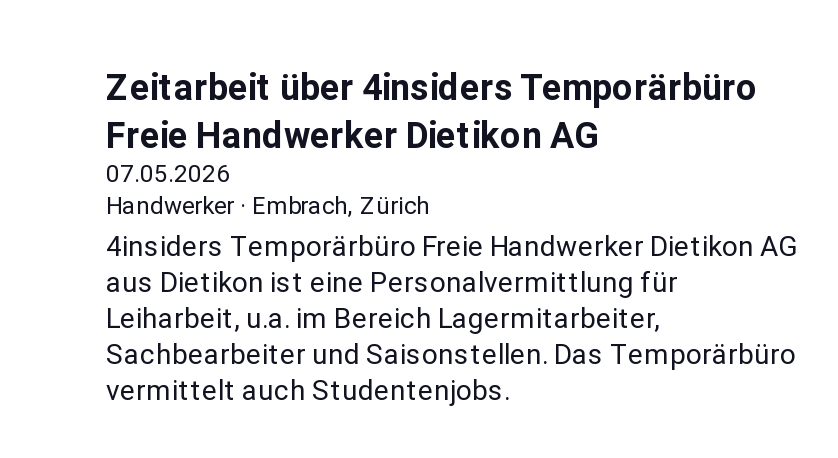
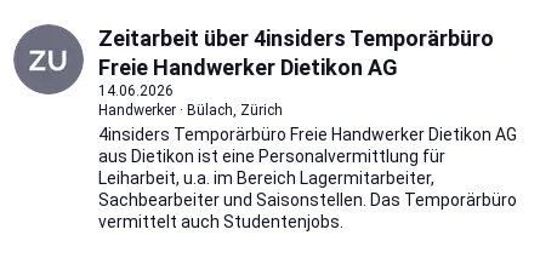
none -> [12,23,85,96] [image]
[106,160,230,188] 07.05.2026 -> [98,82,174,99] 14.06.2026
[106,192,430,220] Handwerker · Embrach, Zürich -> [98,102,283,118] Handwerker · Bülach, Zürich

